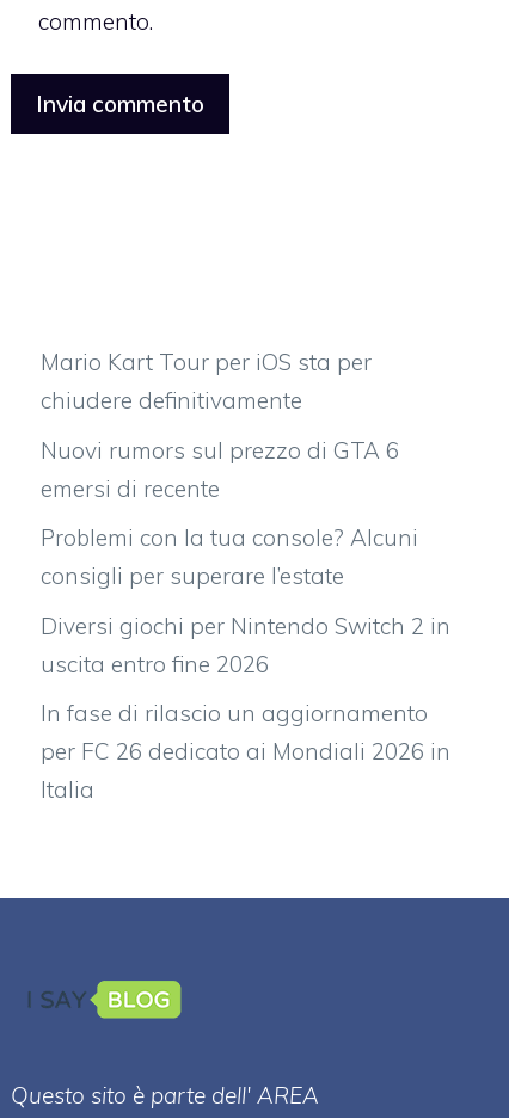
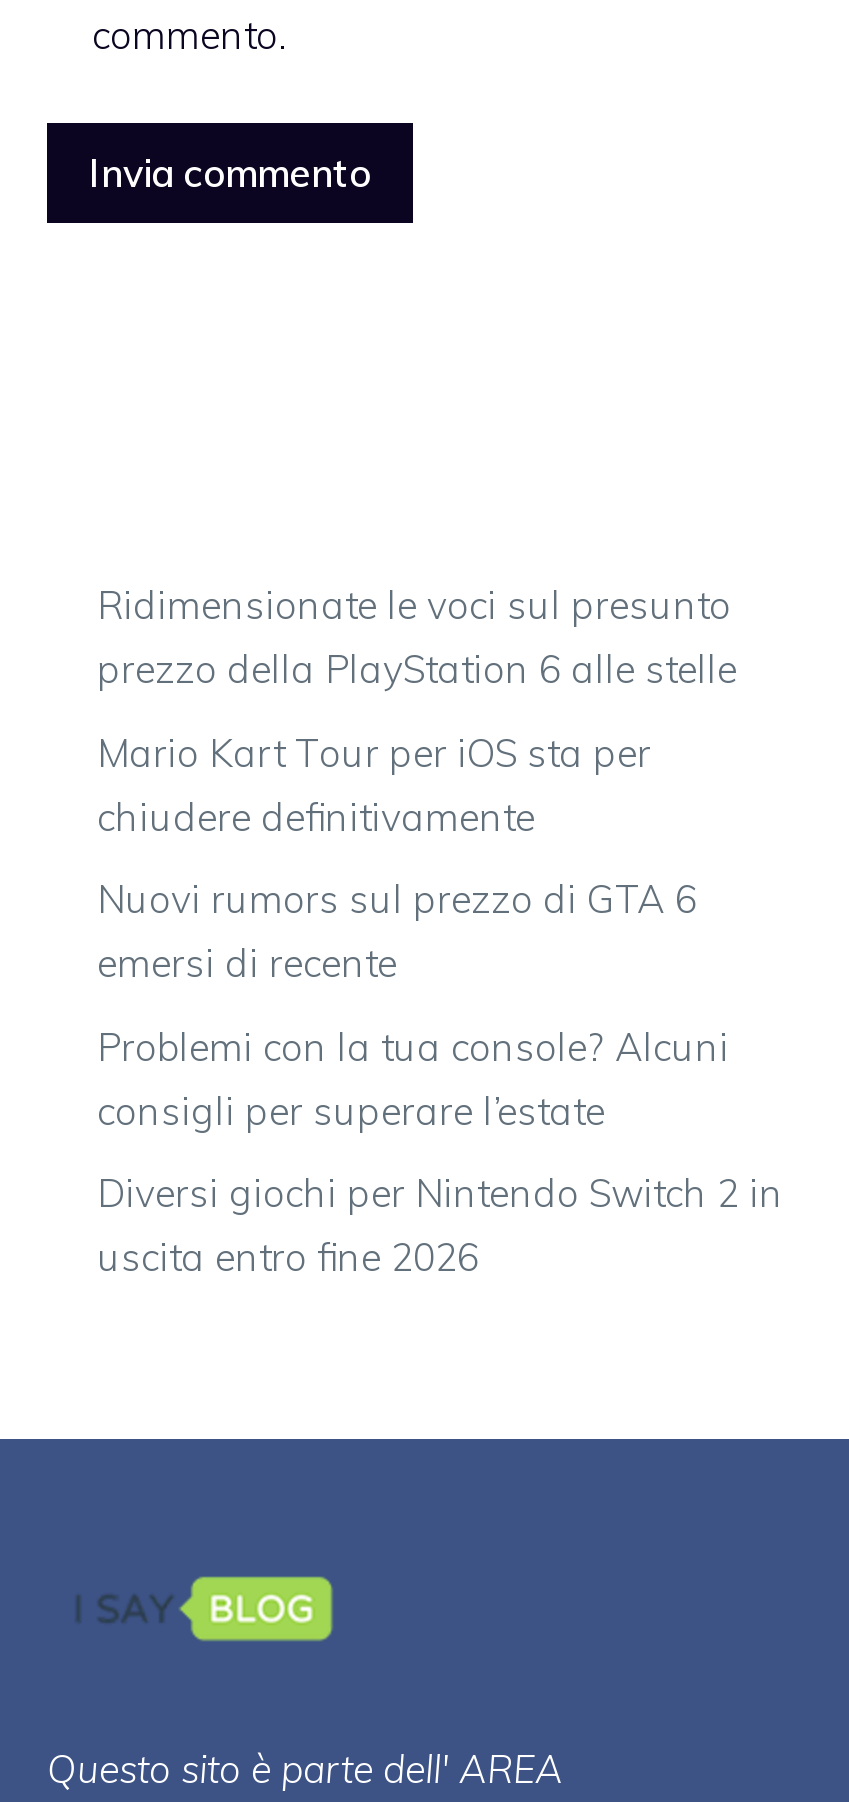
none -> [97,582,737,694] Ridimensionate le voci sul presunto | prezzo della PlayStation 6 alle stelle
moved [41,348,450,678] -> [97,729,783,1282]: Mario Kart Tour per iOS sta per | chiudere definitivamente | Nuovi rumors sul prezzo di GTA 6 | emersi di recente | Problemi con la tua console? Alcuni | consigli per superare l’estate | Diversi giochi per Nintendo Switch 2 in | uscita entro fine 2026
[41,699,450,804] In fase di rilascio un aggiornamento | per FC 26 dedicato ai Mondiali 2026 in | Italia -> none

